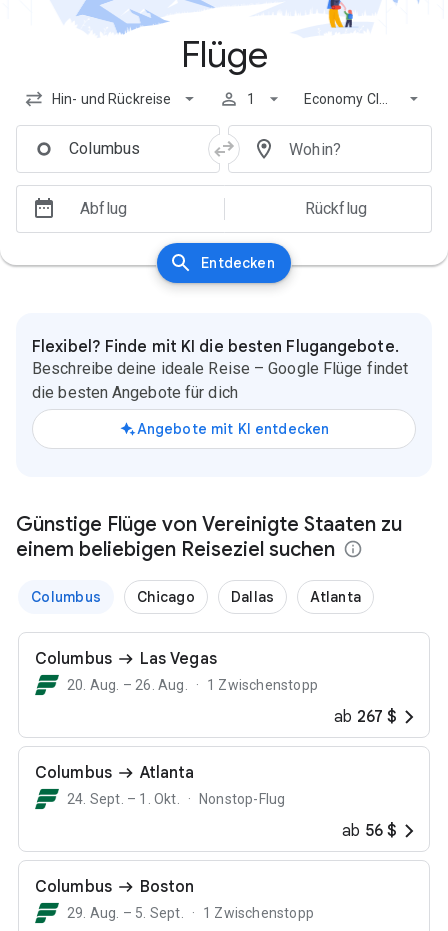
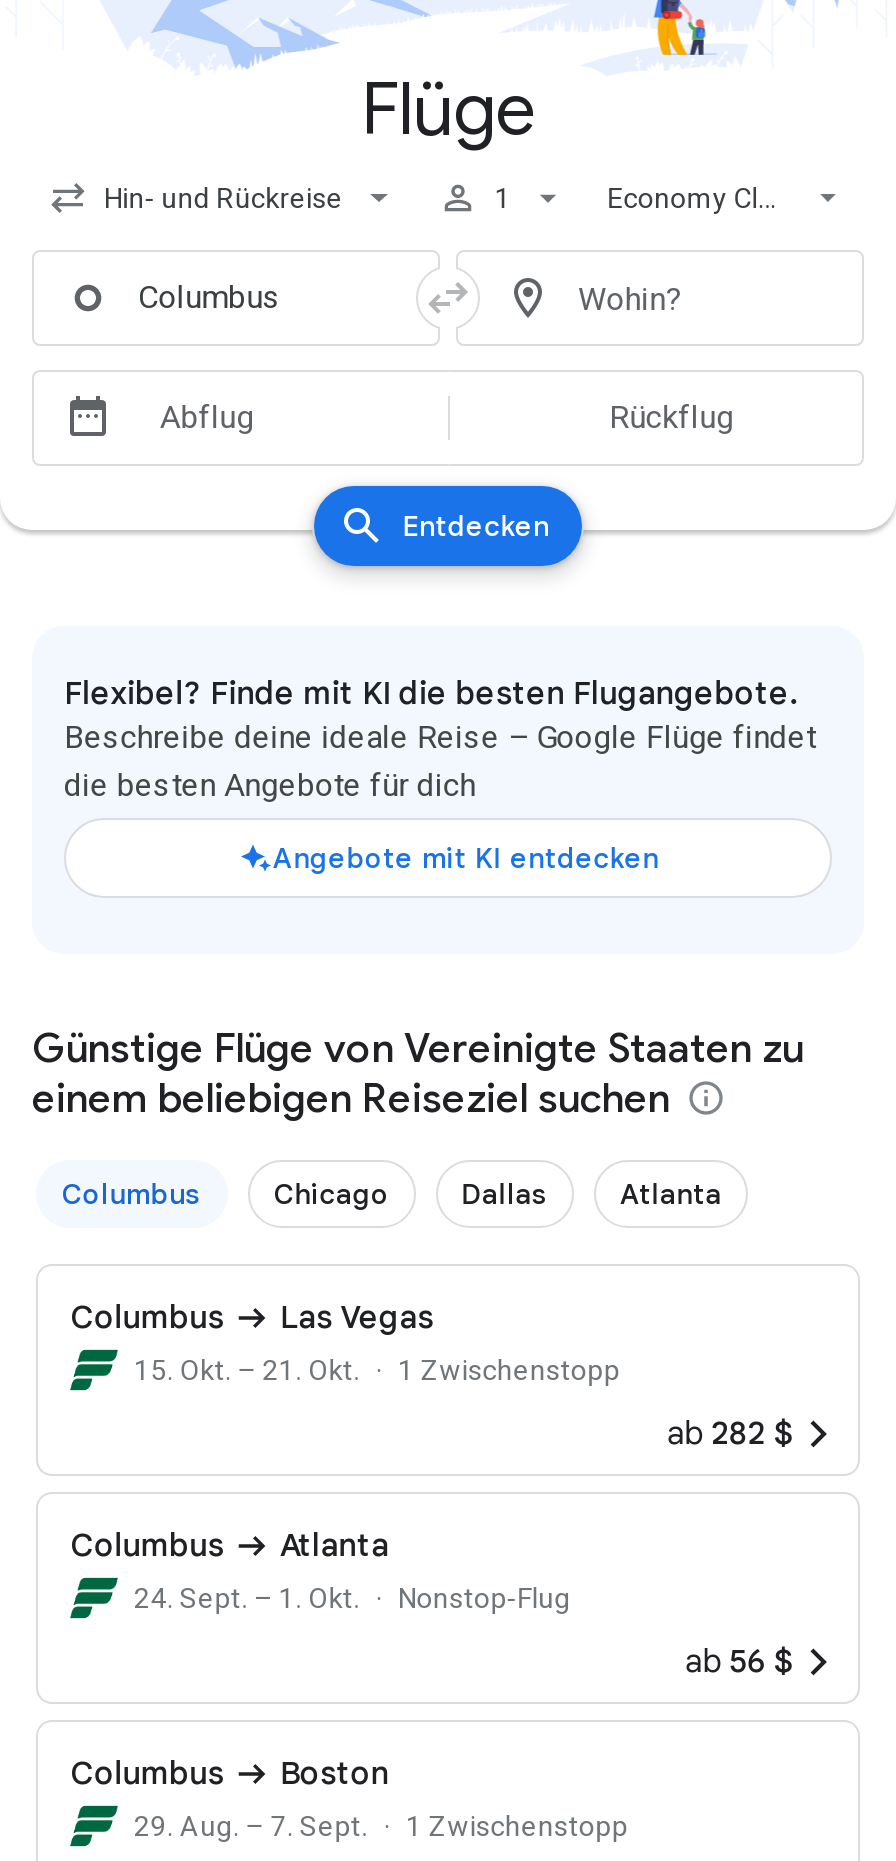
[67,677,318,693] 20. Aug. – 26. Aug. 1 Zwischenstopp -> [134,1354,620,1386] 15. Okt. – 21. Okt. 1 Zwischenstopp
[334,707,397,727] ab 267 $ -> [666,1414,794,1454] ab 282 $
[67,905,314,921] 29. Aug. – 5. Sept. 1 Zwischenstopp -> [134,1810,628,1842] 29. Aug. – 7. Sept. 1 Zwischenstopp

